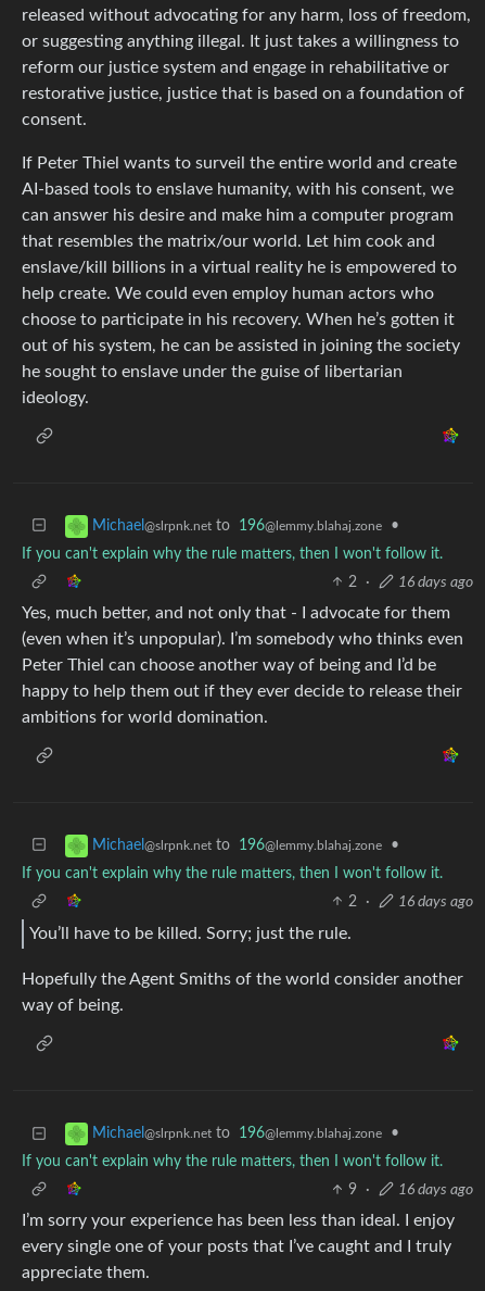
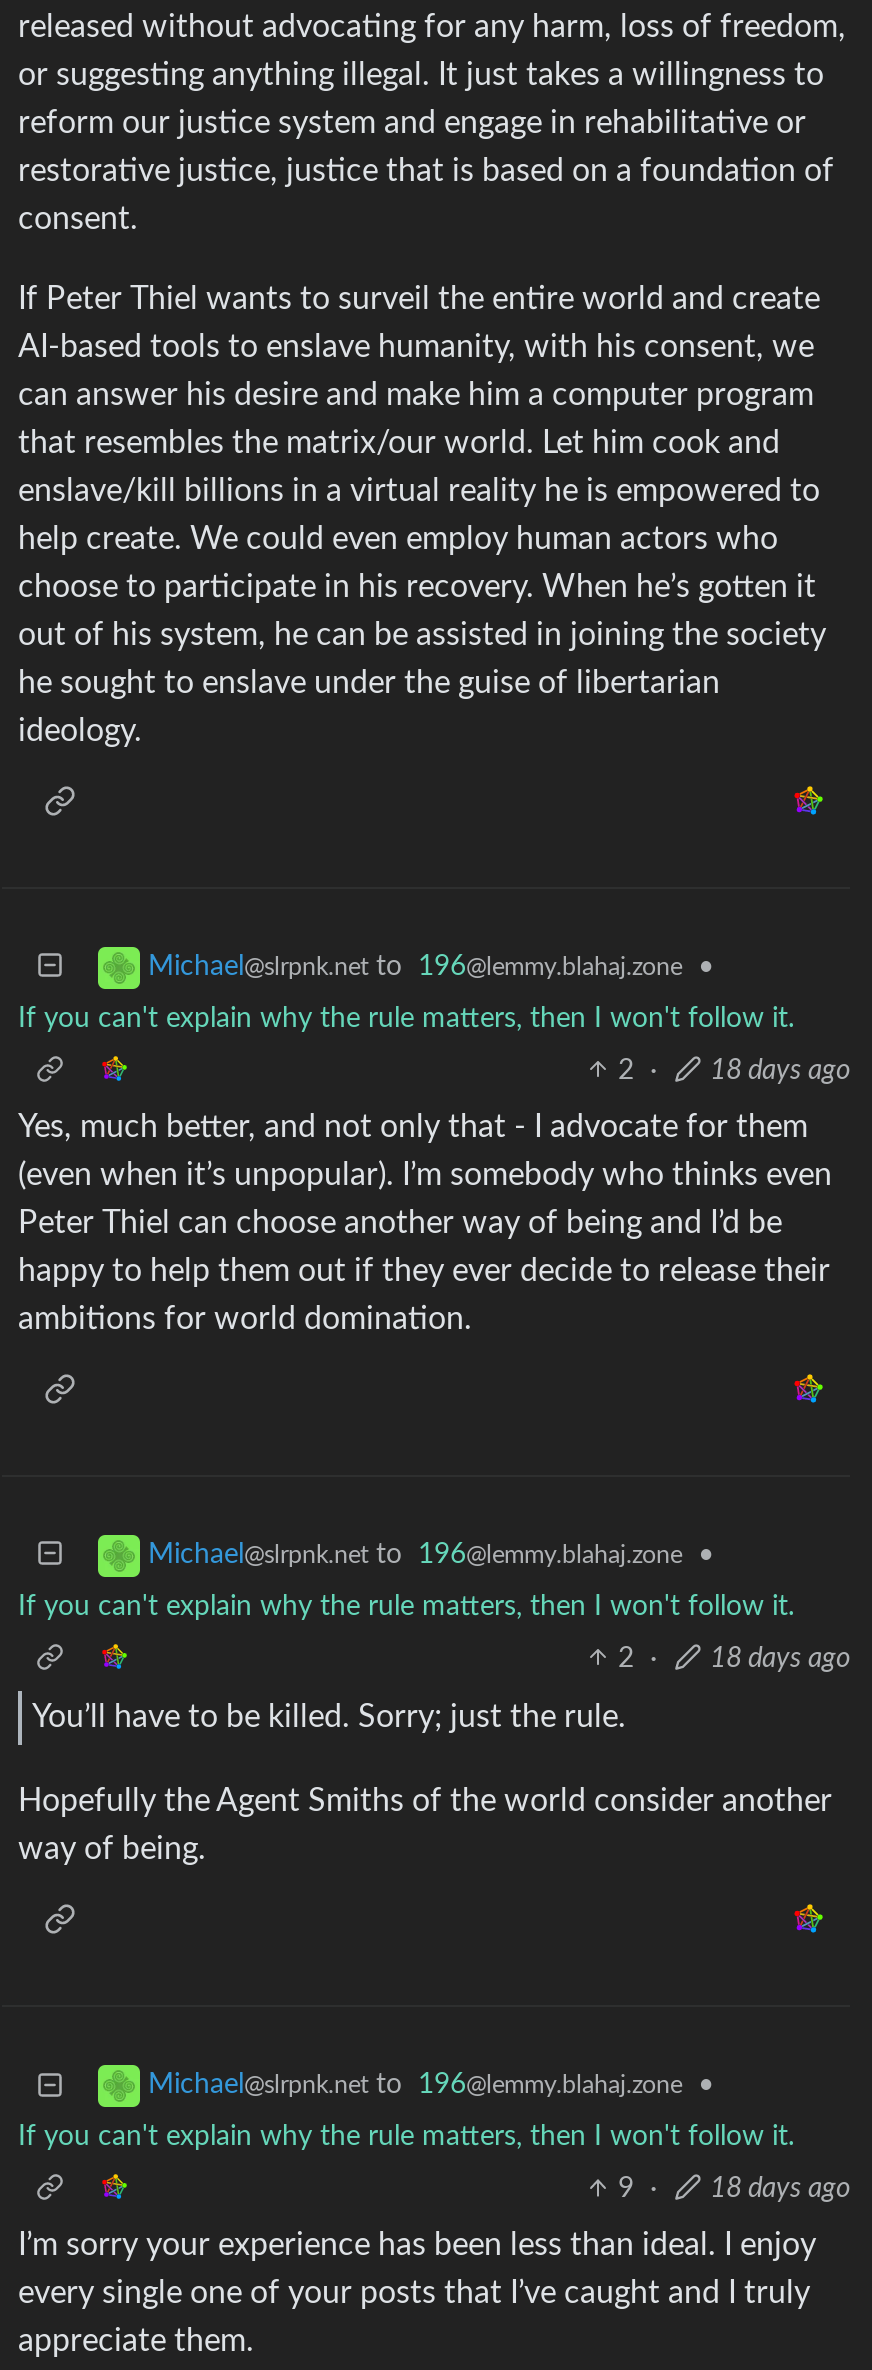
[348,575,473,590] 2 · 16 days ago -> [618,1057,850,1085] 2 · 18 days ago
[348,894,473,909] 2 · 16 days ago -> [618,1645,850,1673] 2 · 18 days ago
[348,1182,473,1198] 9 · 16 days ago -> [618,2175,850,2203] 9 · 18 days ago

